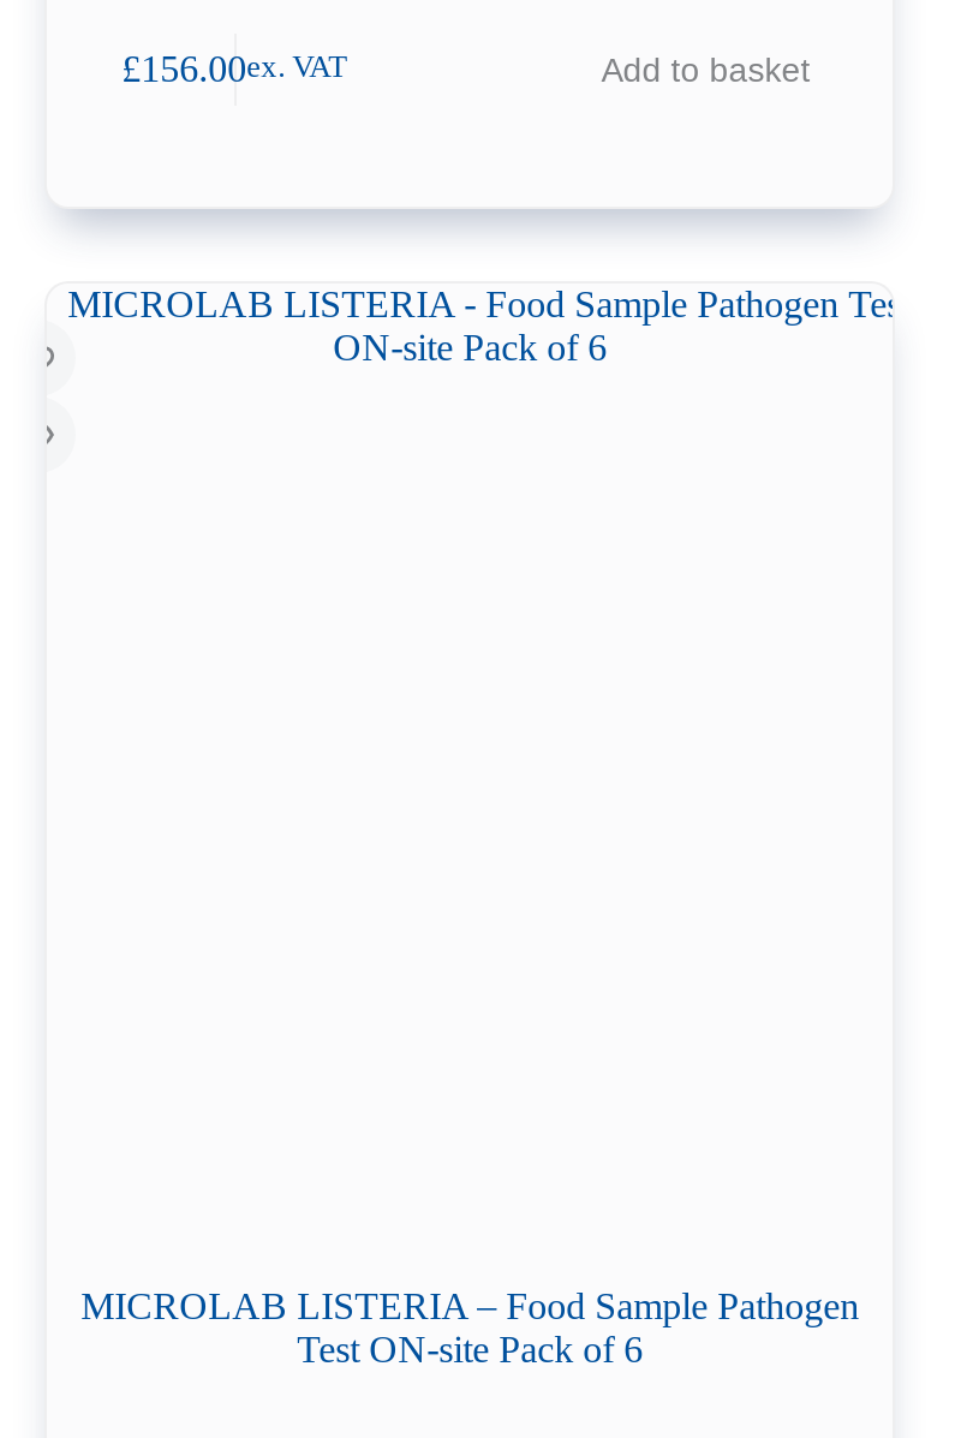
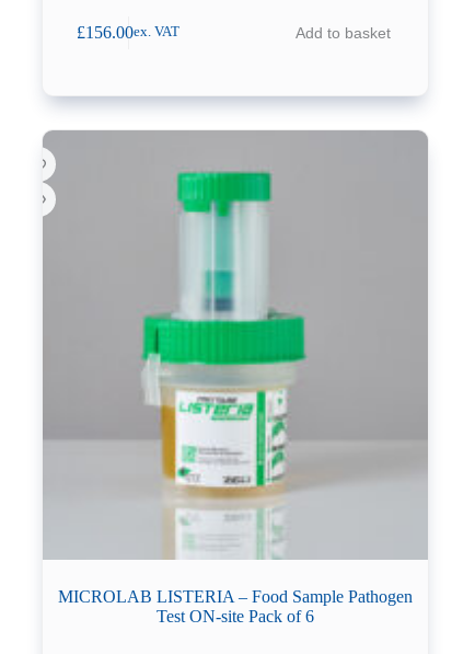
none -> [43,130,428,560] [image]

